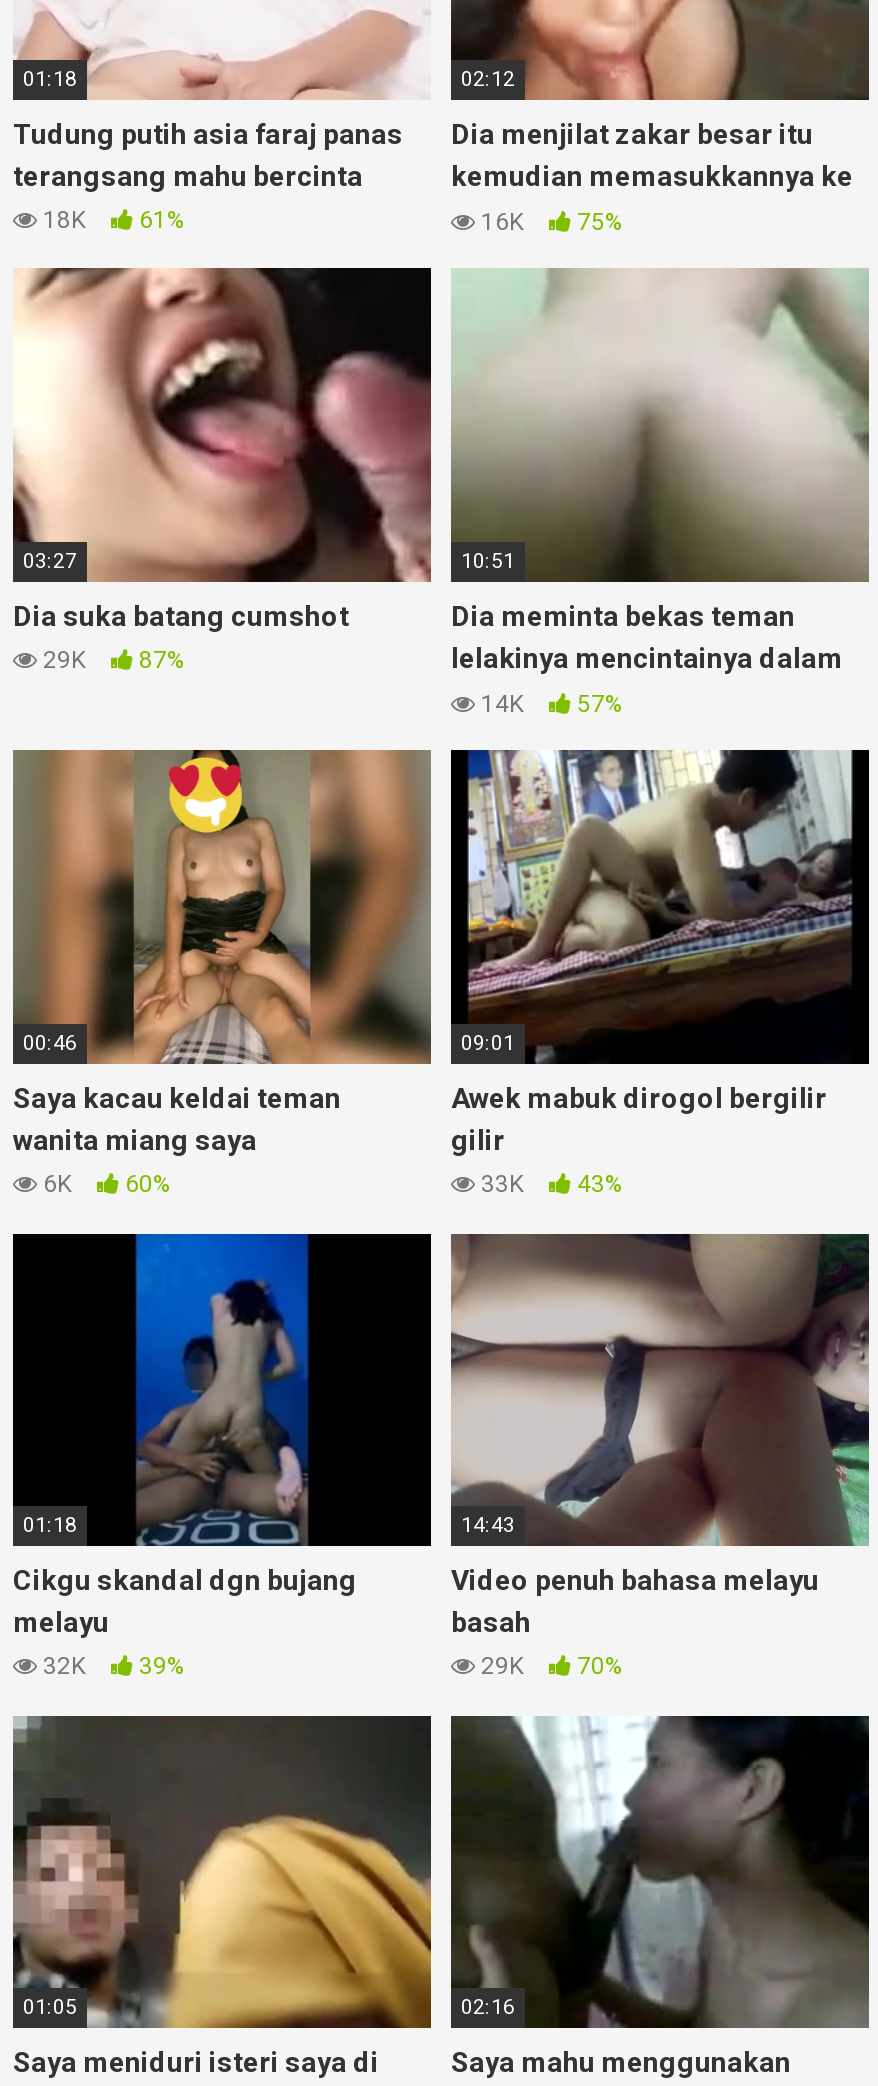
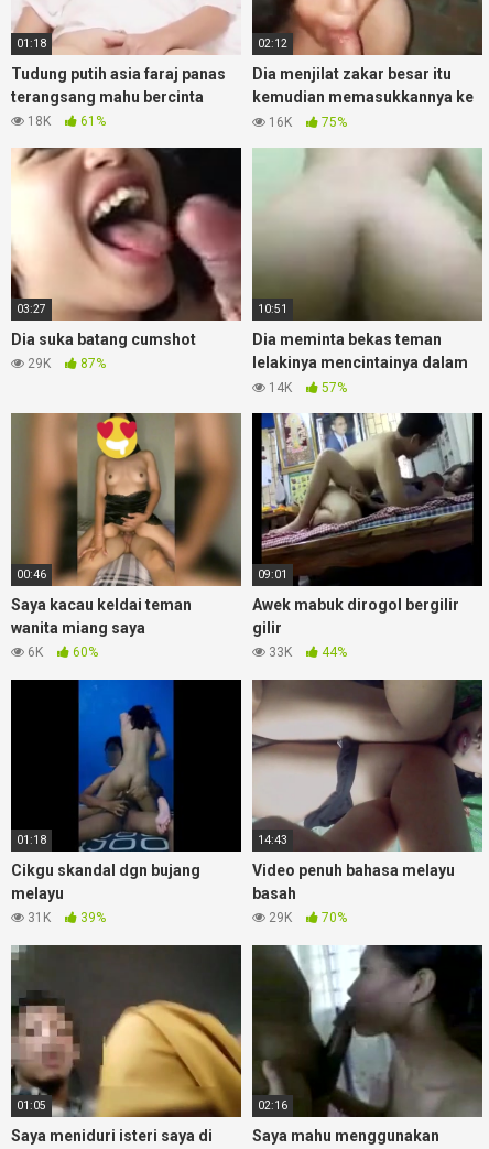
[475,1170,623,1198] 33K 43% -> [265,645,347,660] 33K 44%
[37,1652,185,1680] 32K 39% -> [24,910,106,926] 31K 39%

